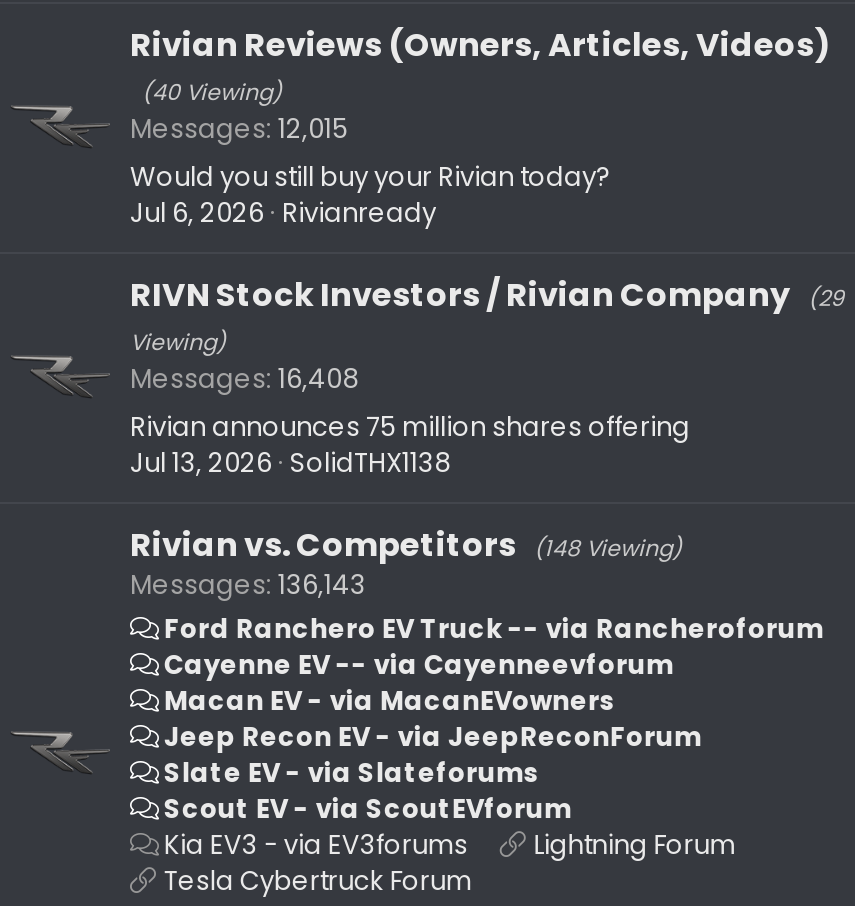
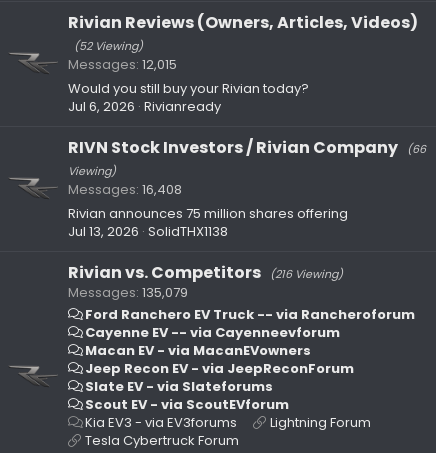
[142,76,282,108] (40 Viewing) -> [74,38,143,54] (52 Viewing)
[130,272,844,318] RIVN Stock Investors / Rivian Company (29 -> [68,136,426,159] RIVN Stock Investors / Rivian Company (66
[130,522,682,568] Rivian vs. Competitors (148 Viewing) -> [68,261,343,284] Rivian vs. Competitors (216 Viewing)
[130,566,366,604] Messages 136,143 -> [68,283,188,302] Messages 135,079

